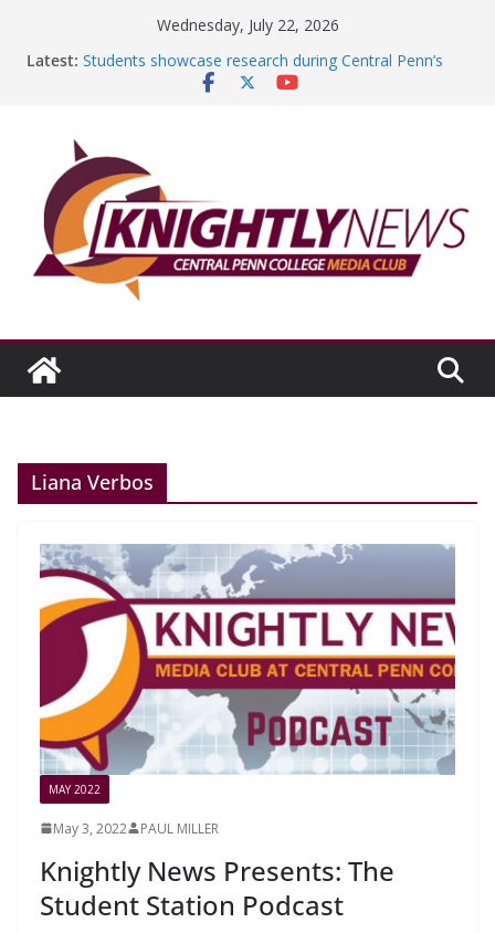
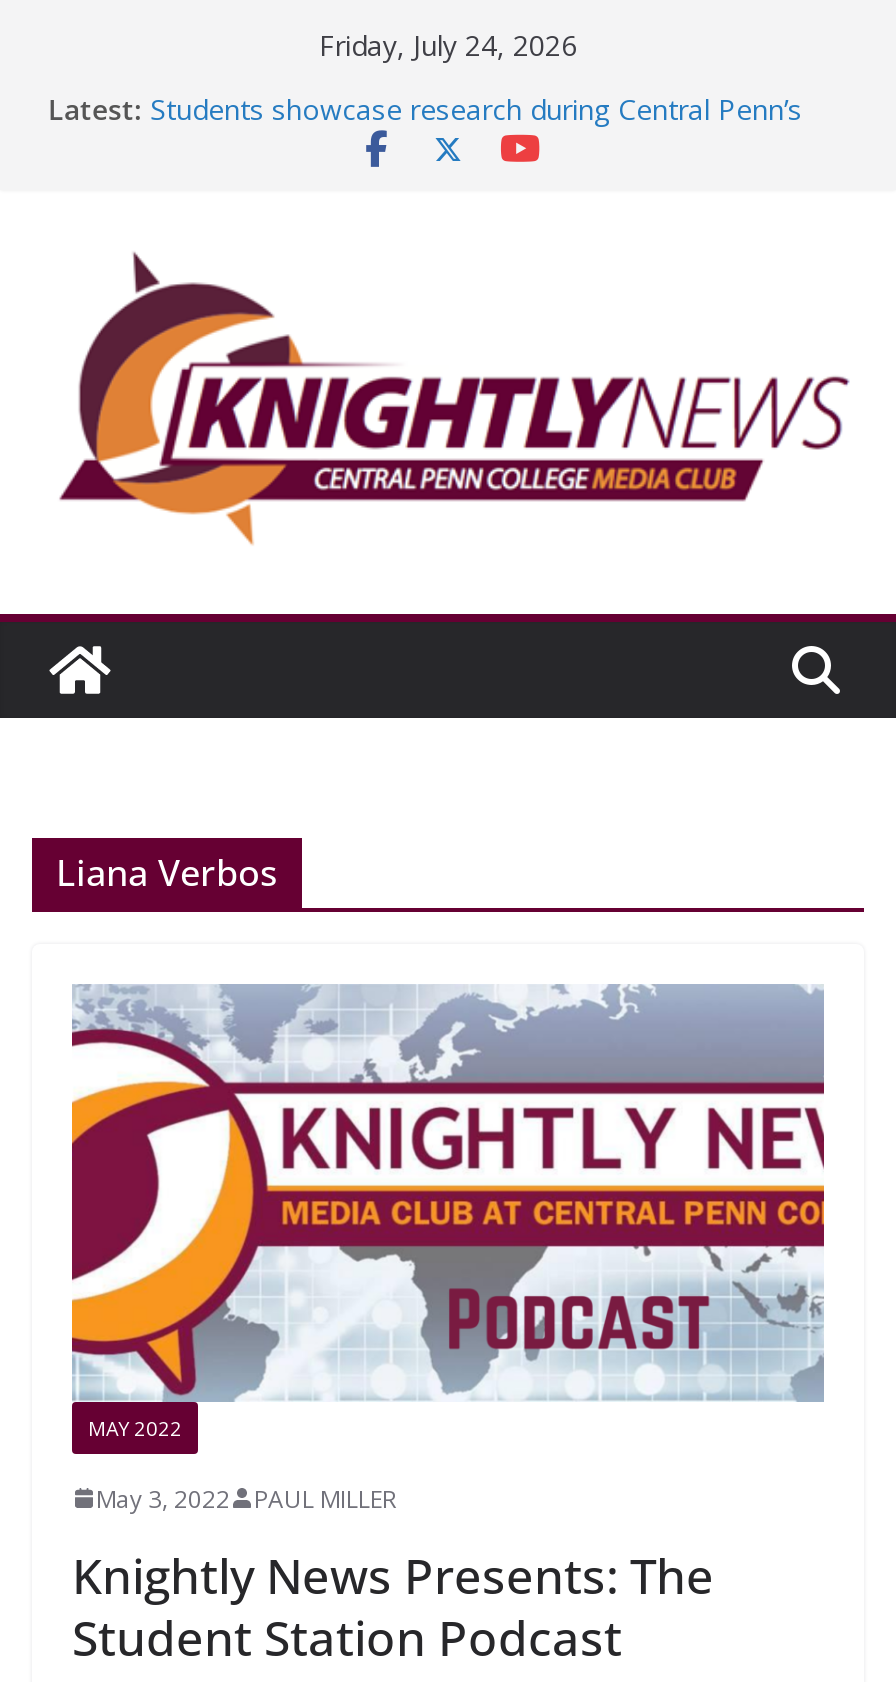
[156,14,339,35] Wednesday, July 22, 2026 -> [319,26,577,64] Friday, July 24, 2026

